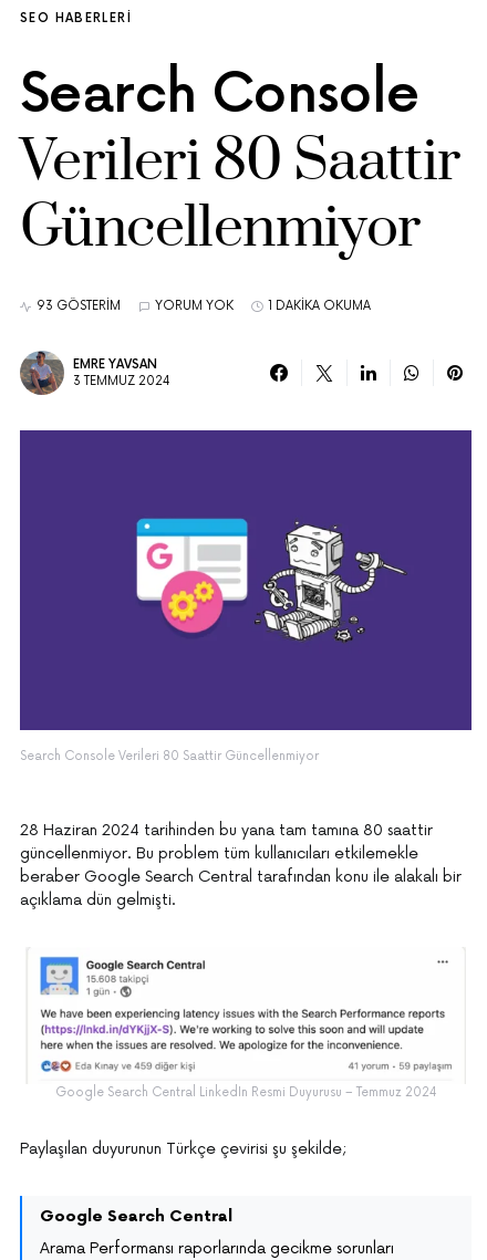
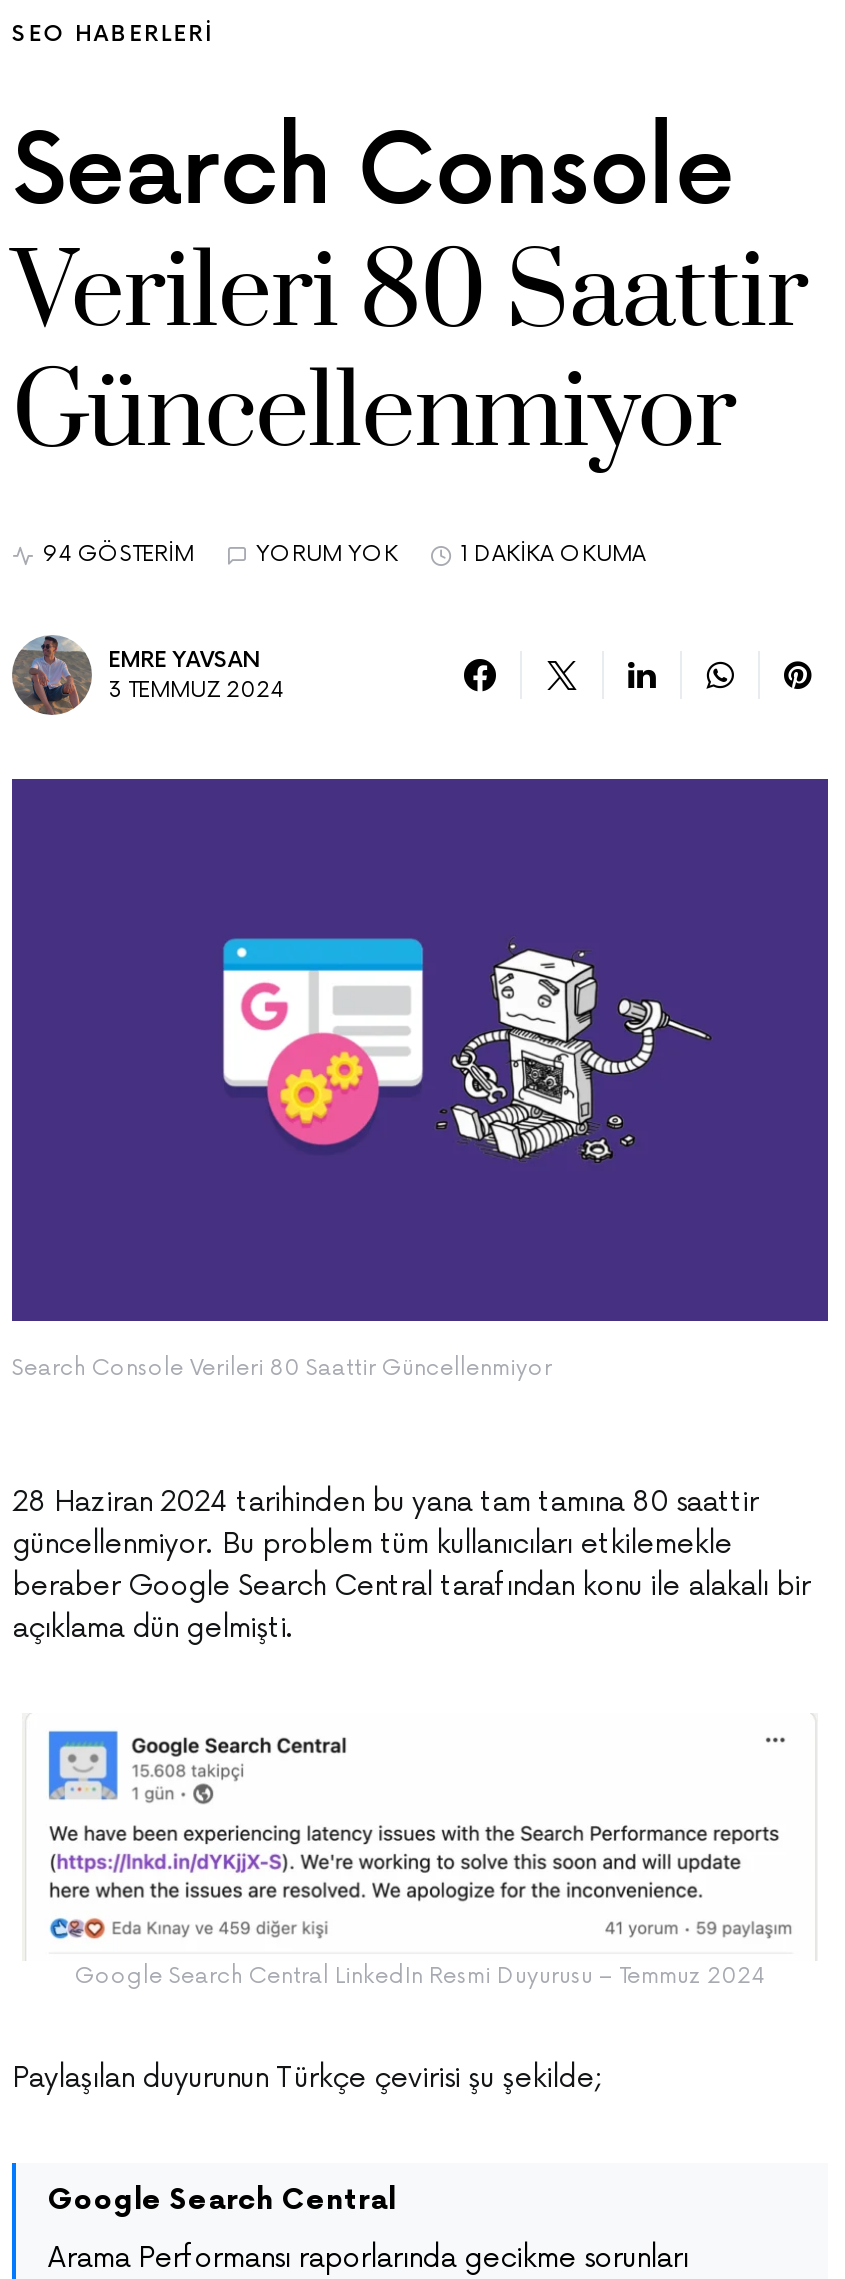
[37,299,121,313] 93 GÖSTERIM -> [42,541,194,567] 94 GÖSTERIM

